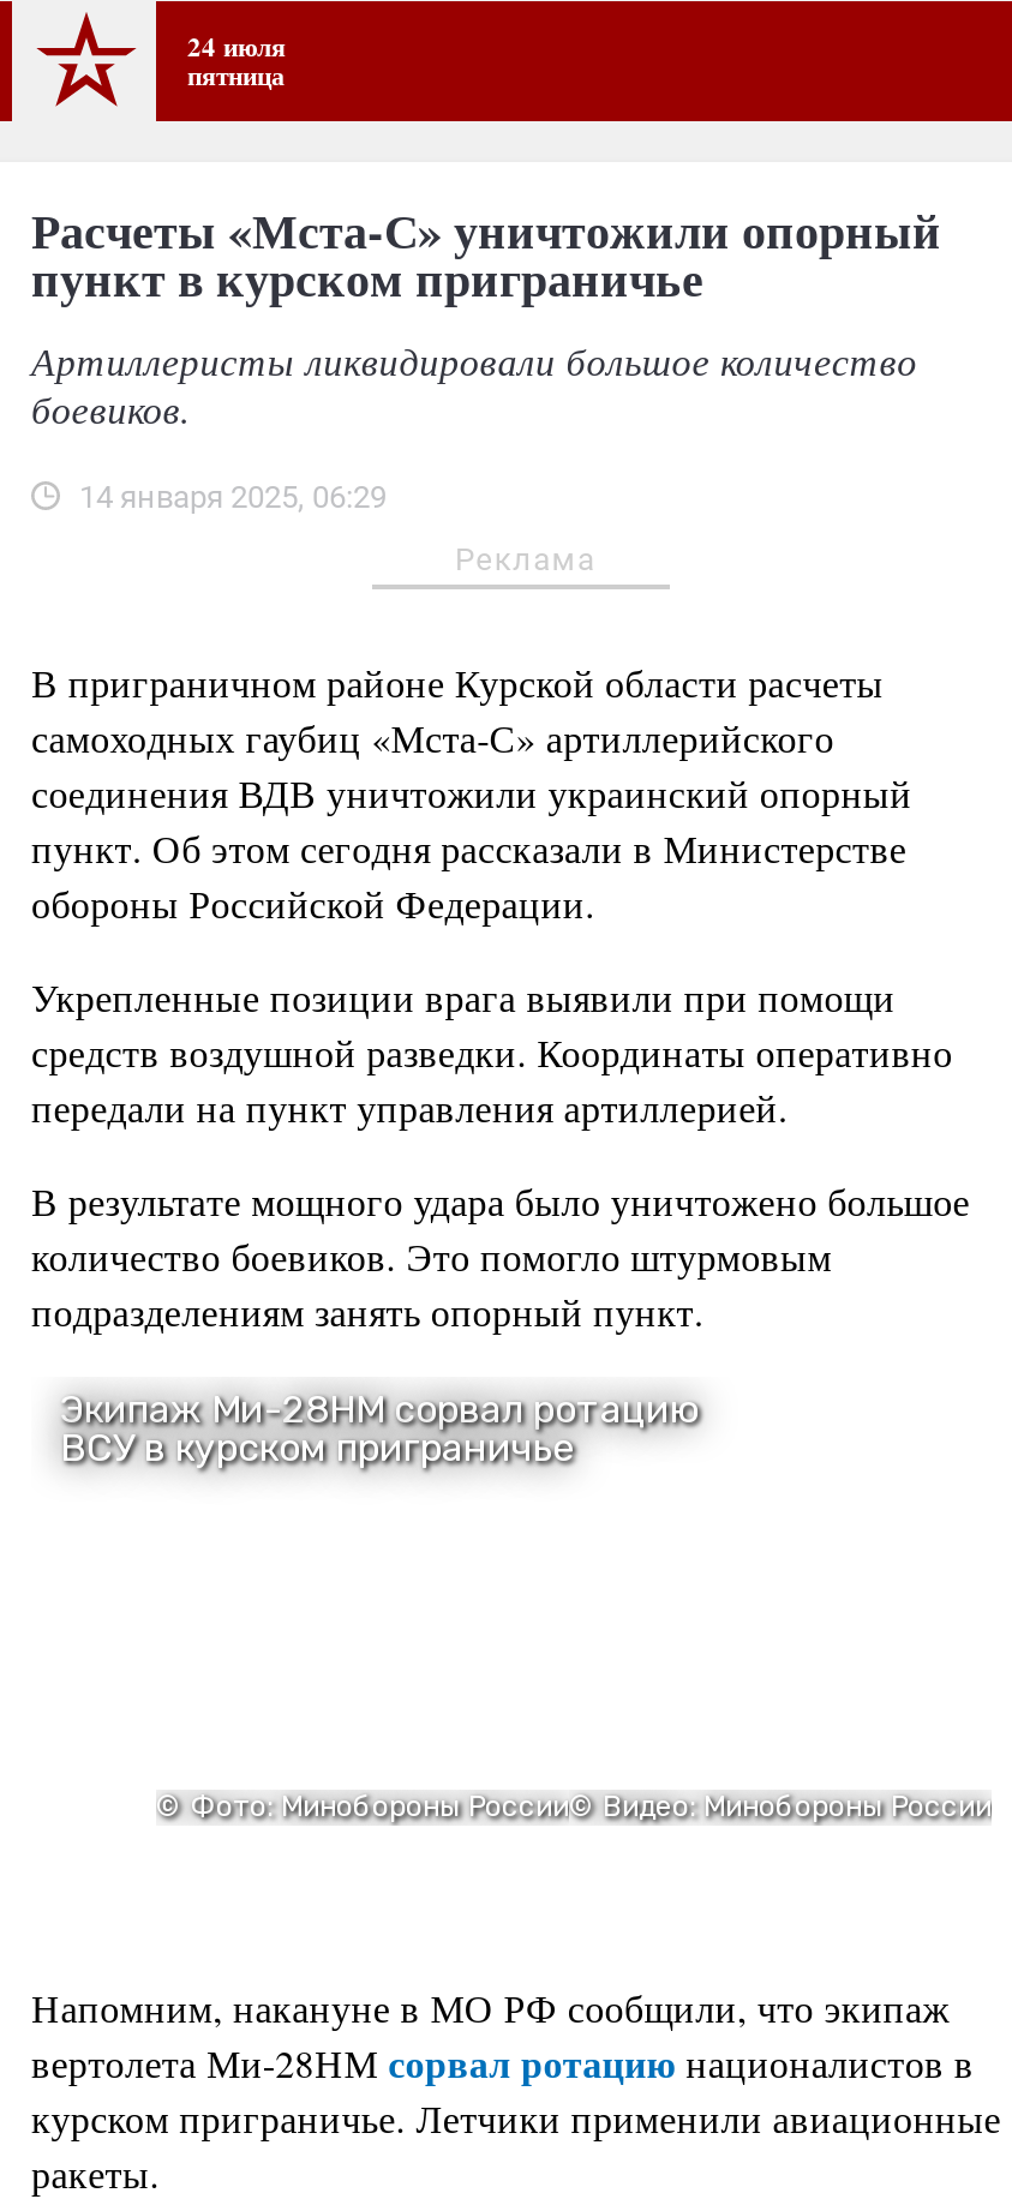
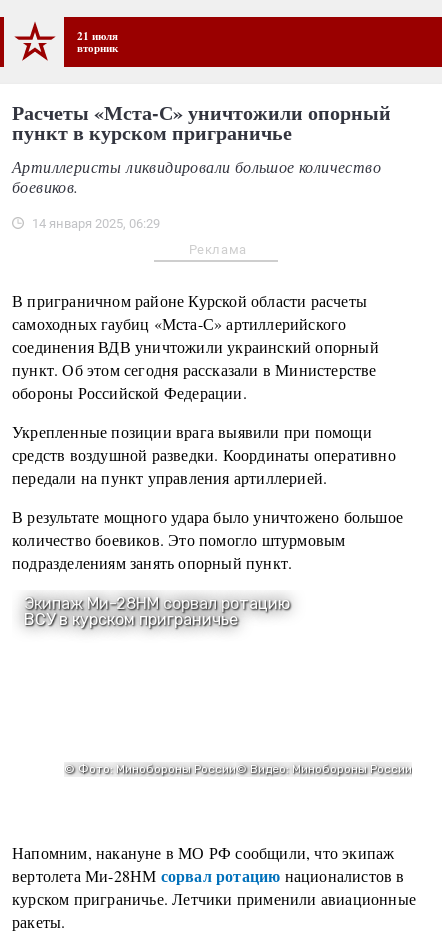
[187,25,286,95] 24 июля | пятница -> [77,27,118,56] 21 июля | вторник

